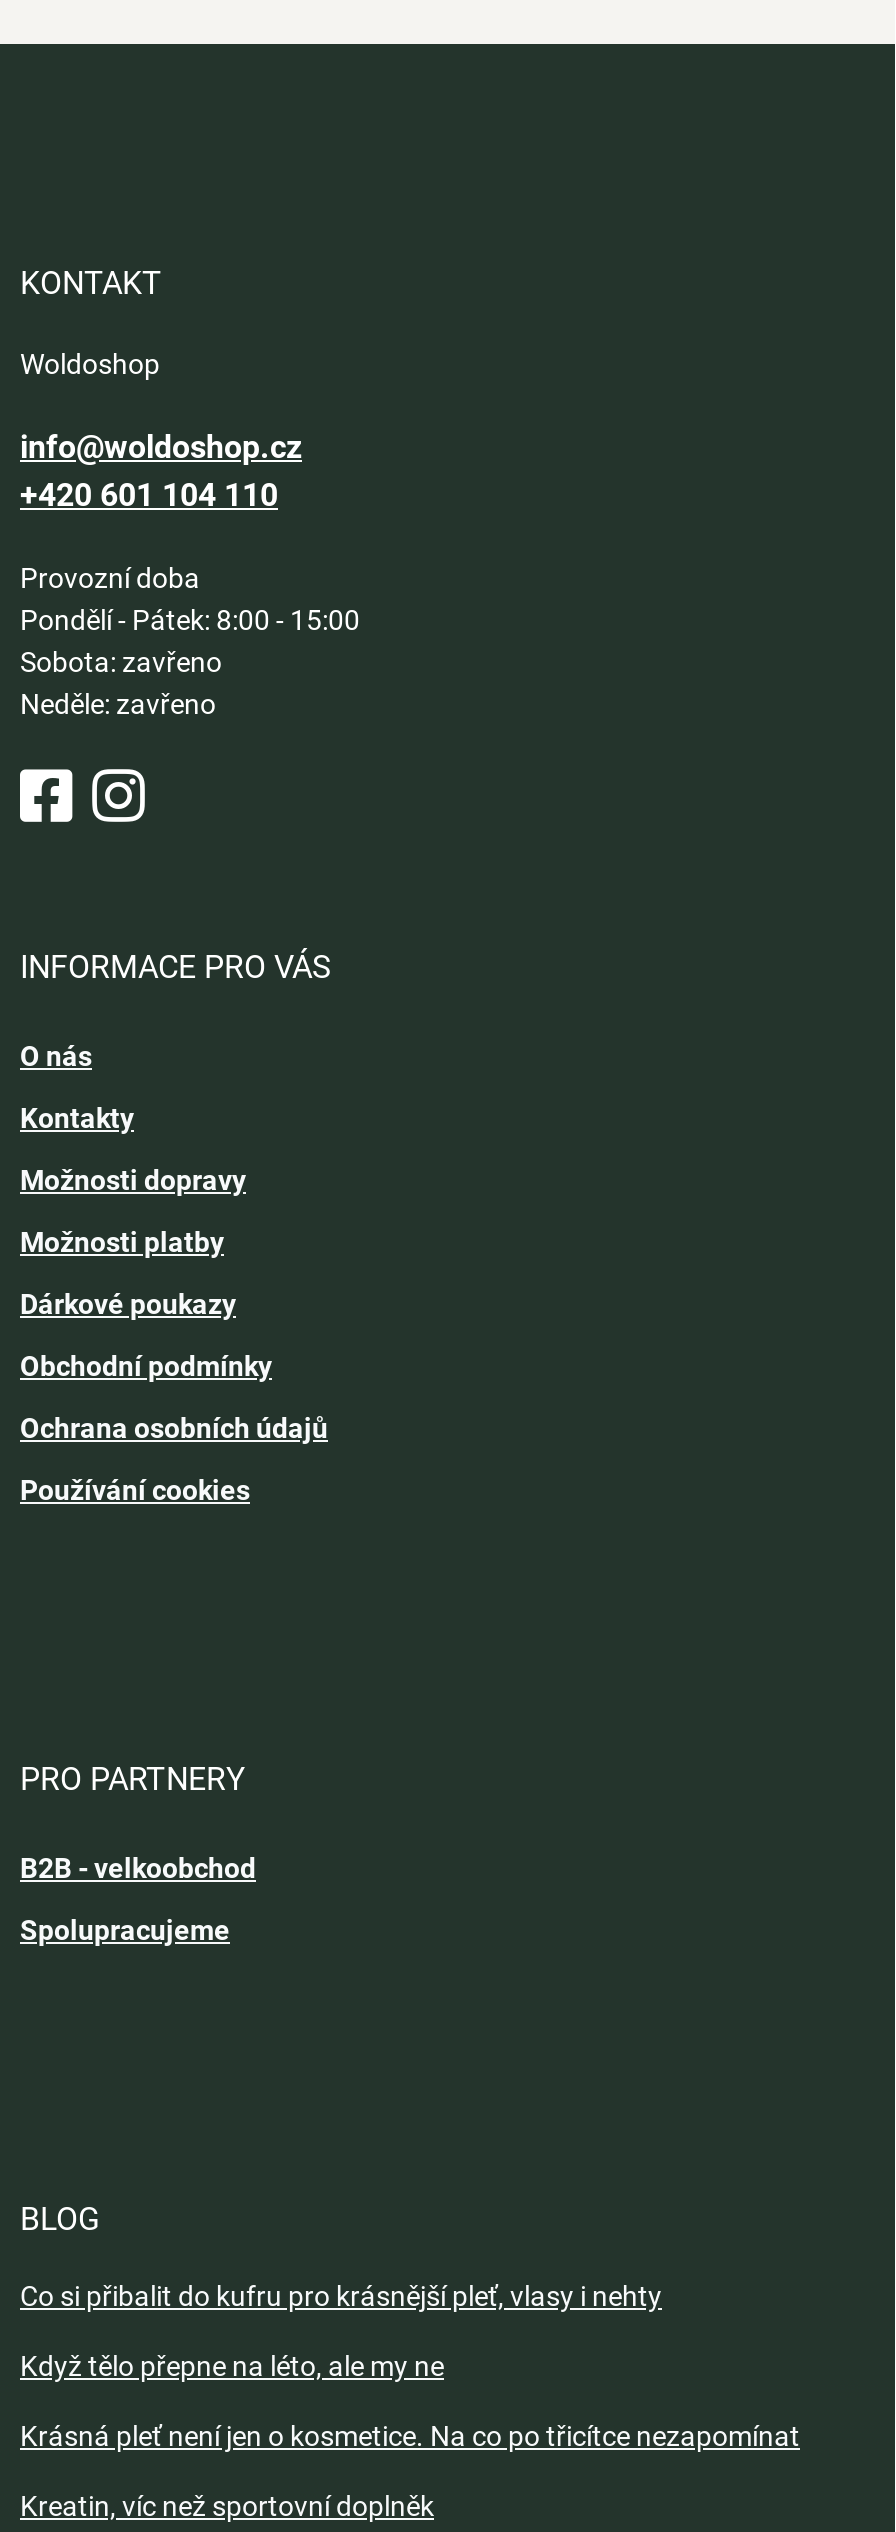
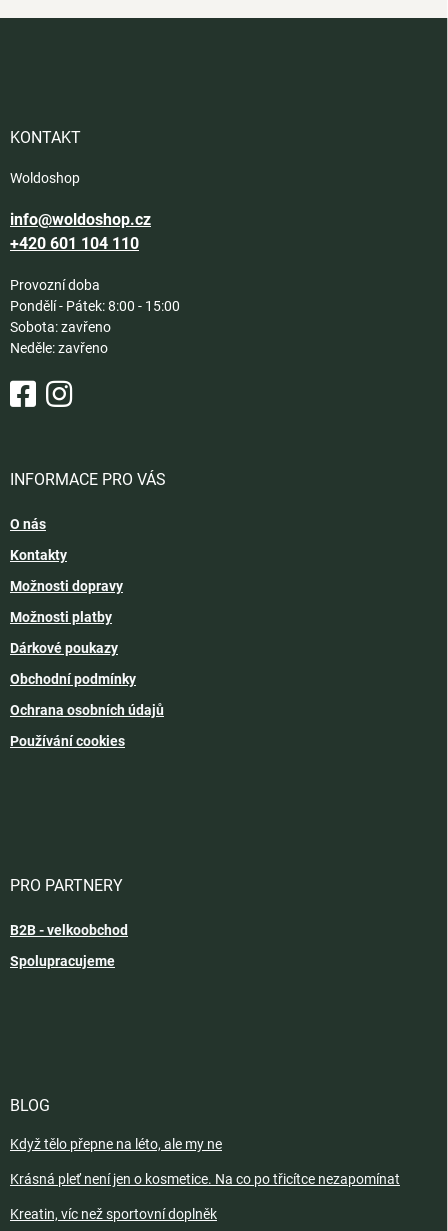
[20,2281,662,2313] Co si přibalit do kufru pro krásnější pleť, vlasy i nehty -> none

